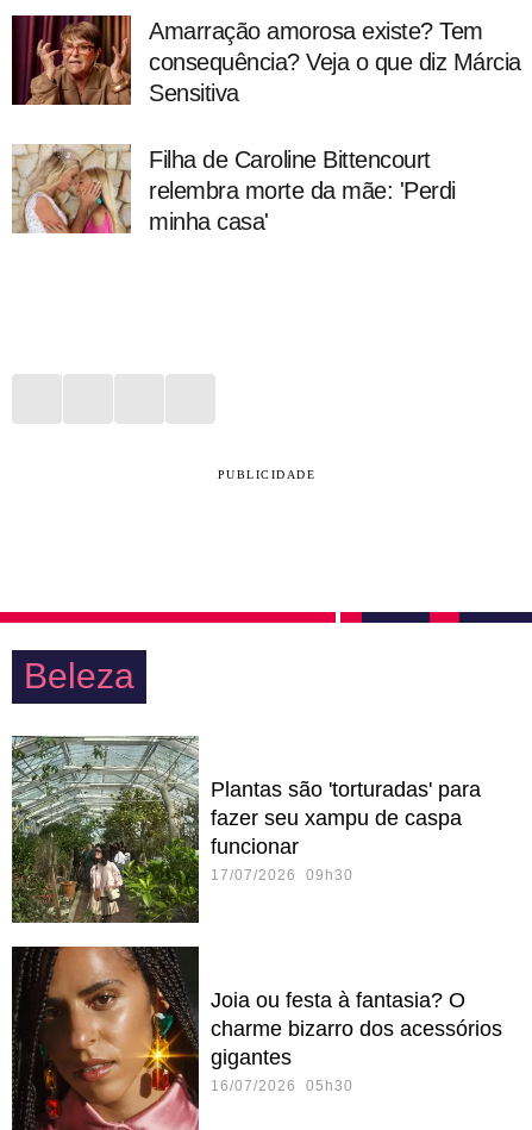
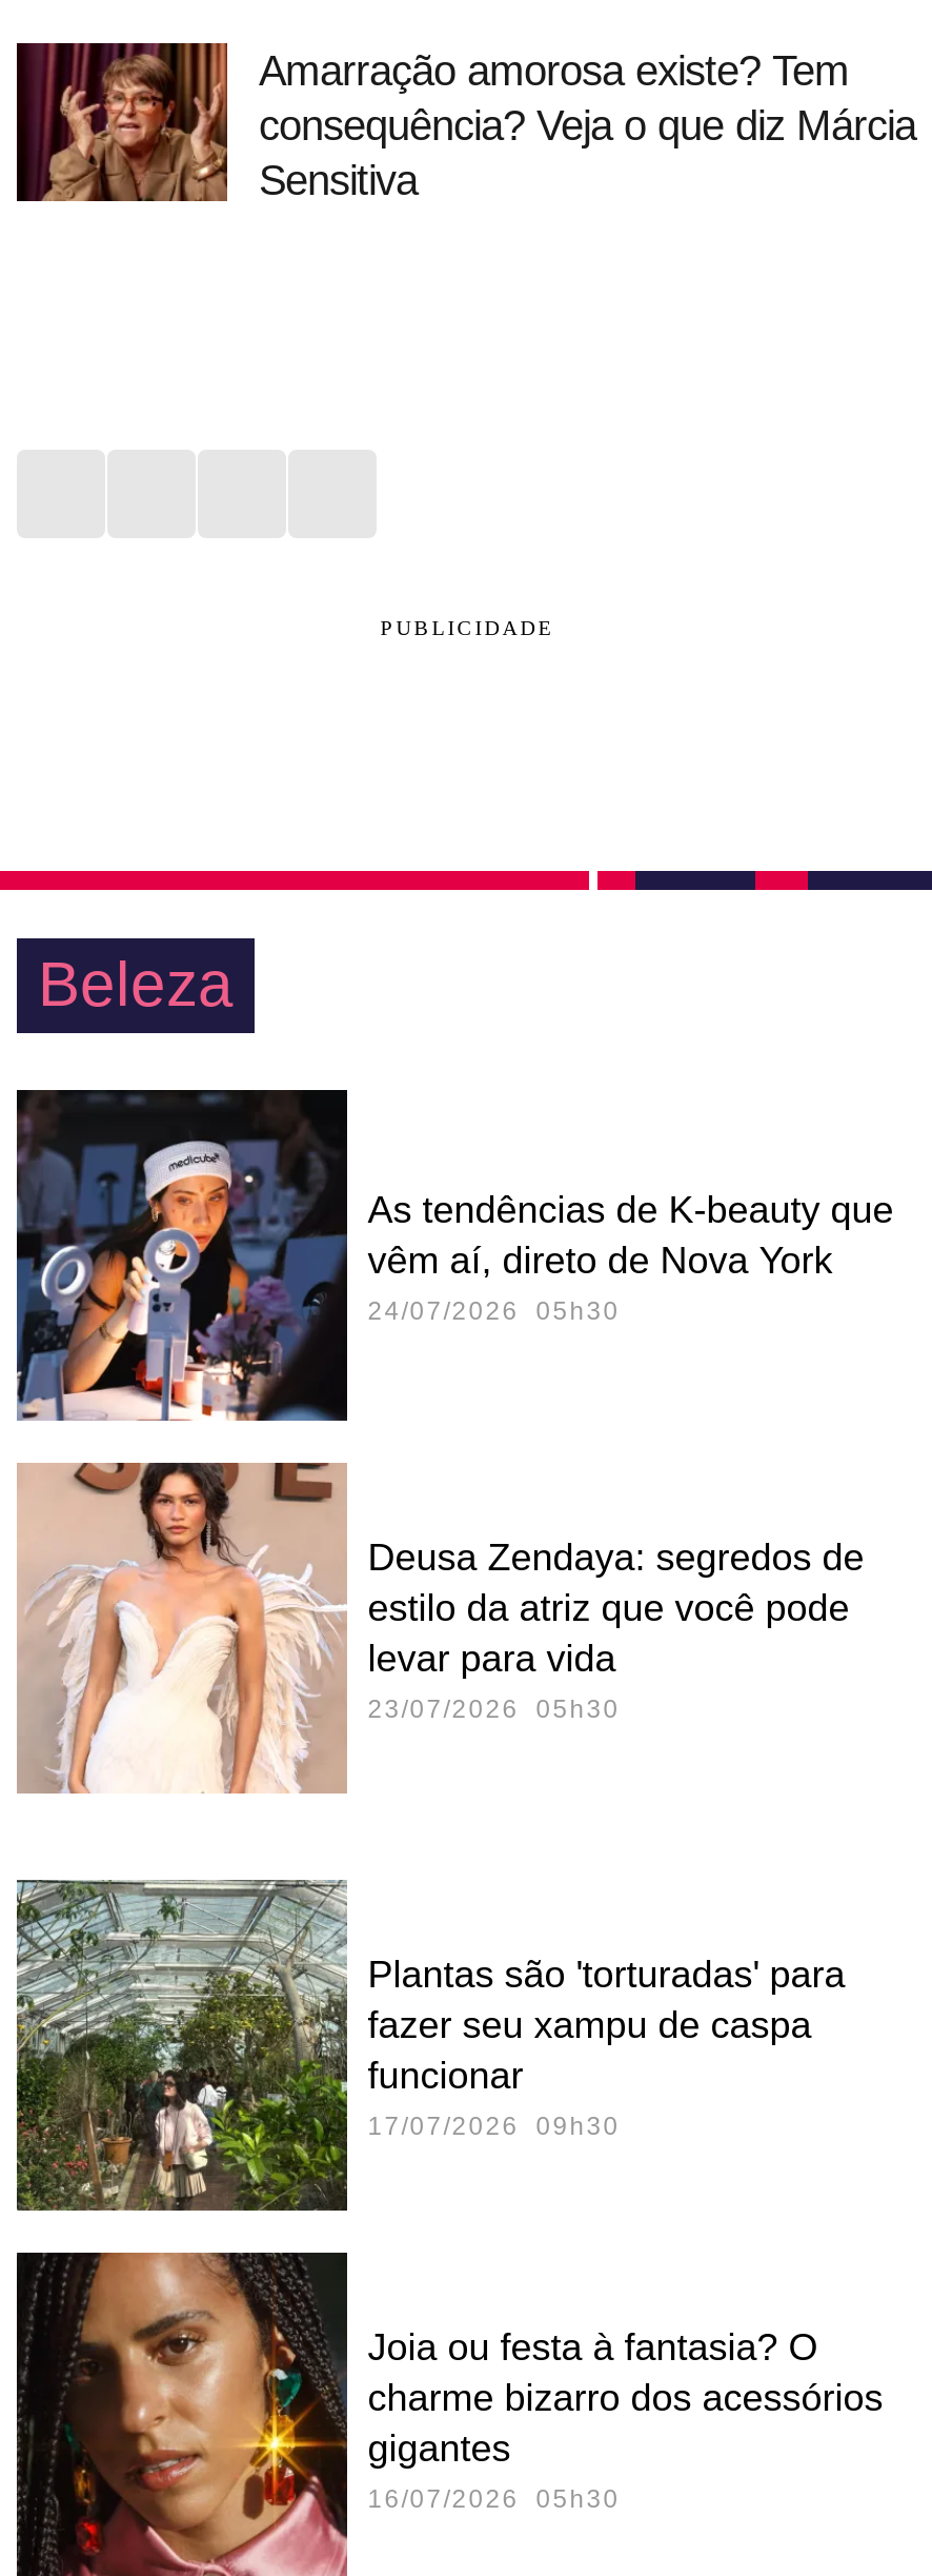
[12,143,455,235] [image] | Filha de Caroline Bittencourt | relembra morte da mãe: 'Perdi | minha casa' -> none
moved [24,468,316,696] -> [38,617,554,1019]: PUBLICIDADE | Beleza
none -> [15,1088,894,1423] [image] | As tendências de K-beauty que | vêm aí, direto de Nova York | 24/07/2026 05h30
none -> [17,1461,864,1821] [image] | Deusa Zendaya: segredos de | estilo da atriz que você pode | levar para vida | 23/07/2026 05h30

